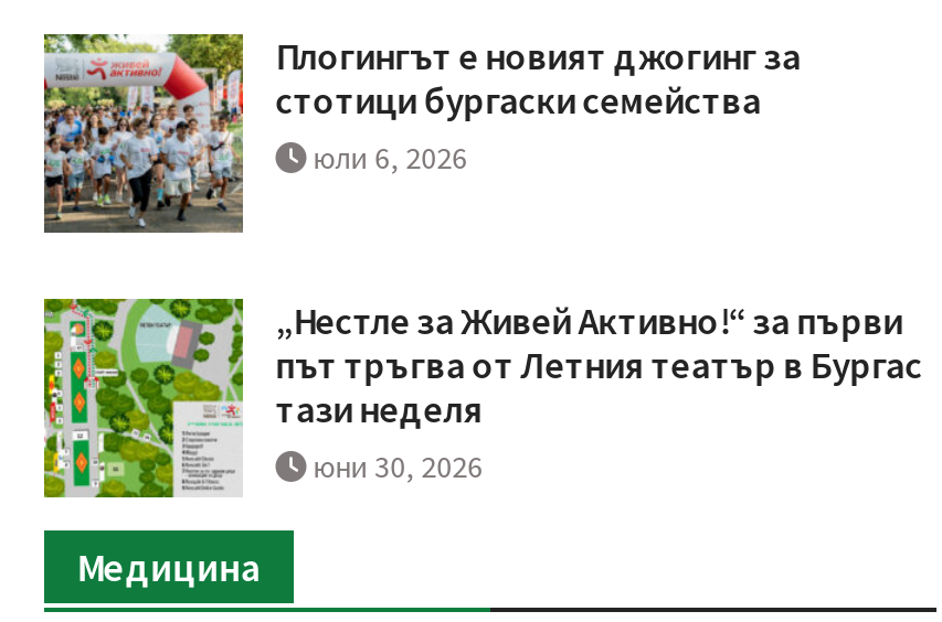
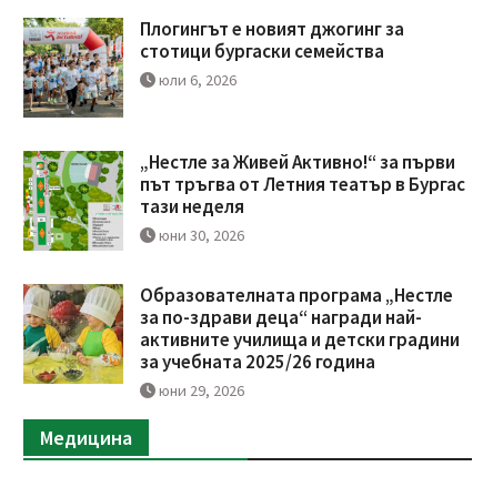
none -> [22,282,459,400] [image] | Образователната програма „Нестле | за по-здрави деца“ награди най- | активните училища и детски градини | за учебната 2025/26 година | юни 29, 2026

